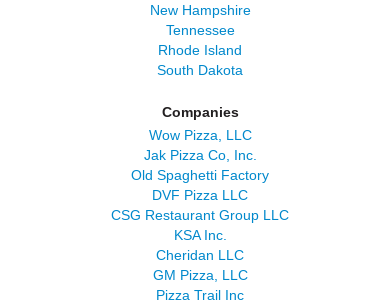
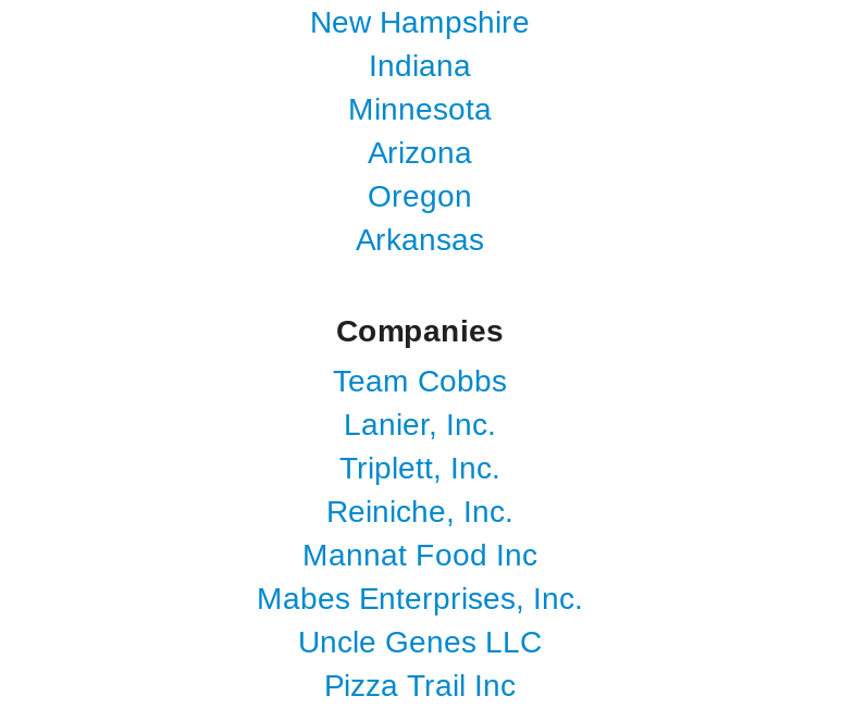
[157,22,243,78] Tennessee | Rhode Island | South Dakota -> [348,48,492,257] Indiana | Minnesota | Arizona | Oregon | Arkansas
moved [161,104,238,120] -> [336,313,504,348]: Companies
[111,127,289,283] Wow Pizza, LLC | Jak Pizza Co, Inc. | Old Spaghetti Factory | DVF Pizza LLC | CSG Restaurant Group LLC | KSA Inc. | Cheridan LLC | GM Pizza, LLC -> [257,363,583,659] Team Cobbs | Lanier, Inc. | Triplett, Inc. | Reiniche, Inc. | Mannat Food Inc | Mabes Enterprises, Inc. | Uncle Genes LLC

